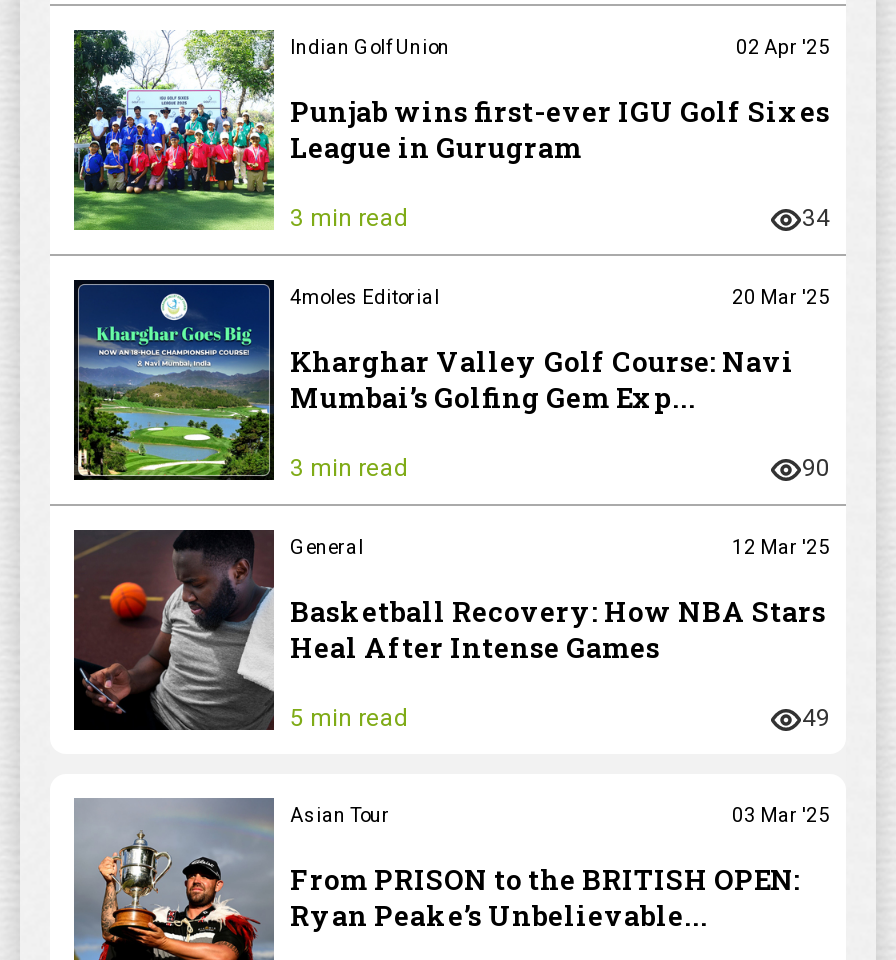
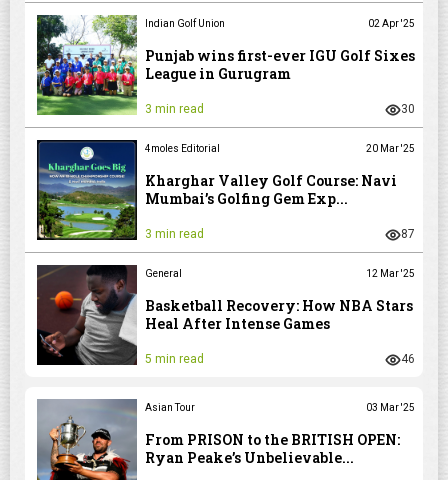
[802,205,830,233] 34 -> [401,102,415,116] 30
[802,455,830,483] 90 -> [401,227,415,241] 87
[802,705,830,733] 49 -> [401,352,415,366] 46

